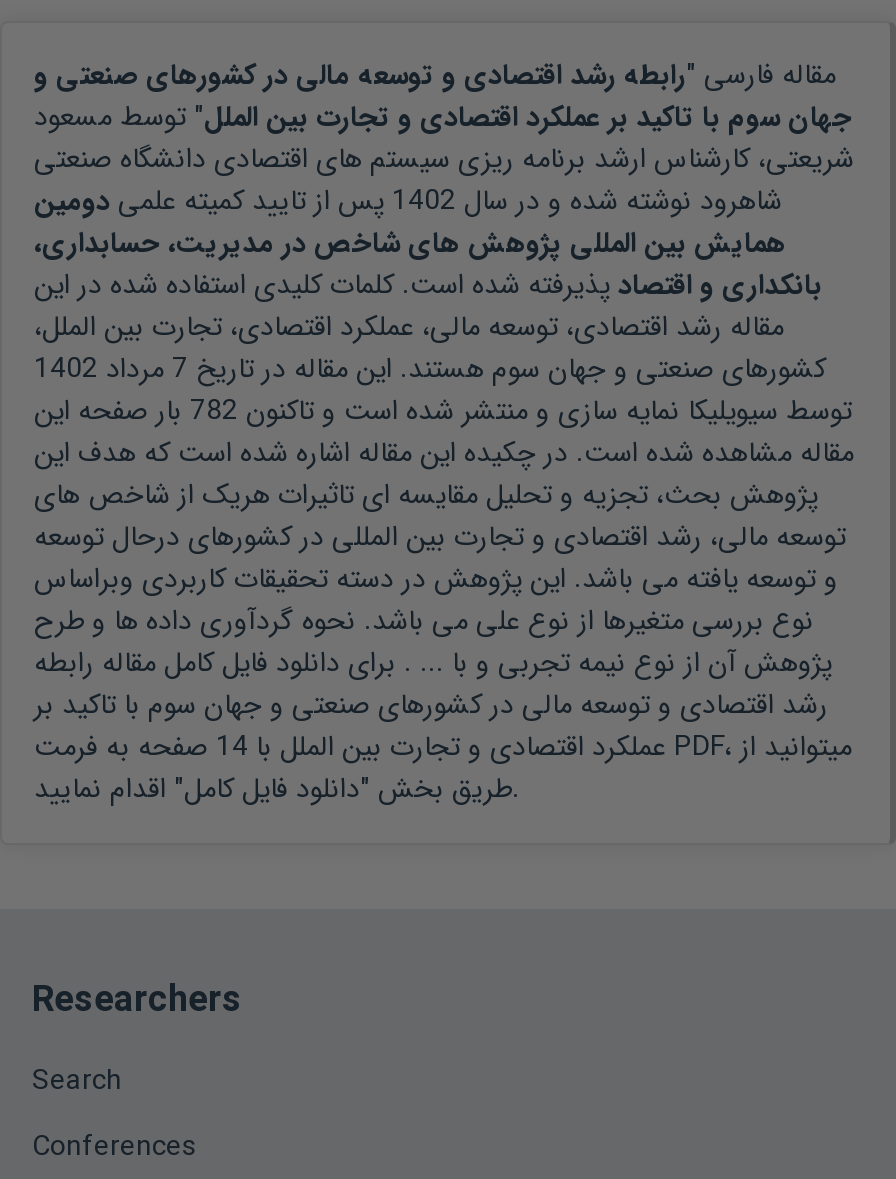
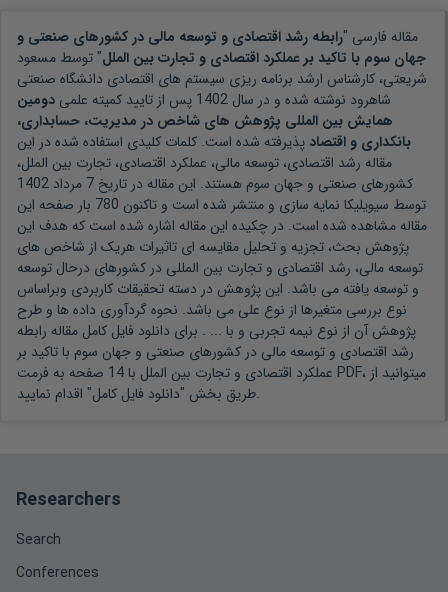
[34,389,852,433] توسط سیویلیکا نمایه سازی و منتشر شده است و تاکنون 782 بار صفحه این -> [17,194,426,216] توسط سیویلیکا نمایه سازی و منتشر شده است و تاکنون 780 بار صفحه این

